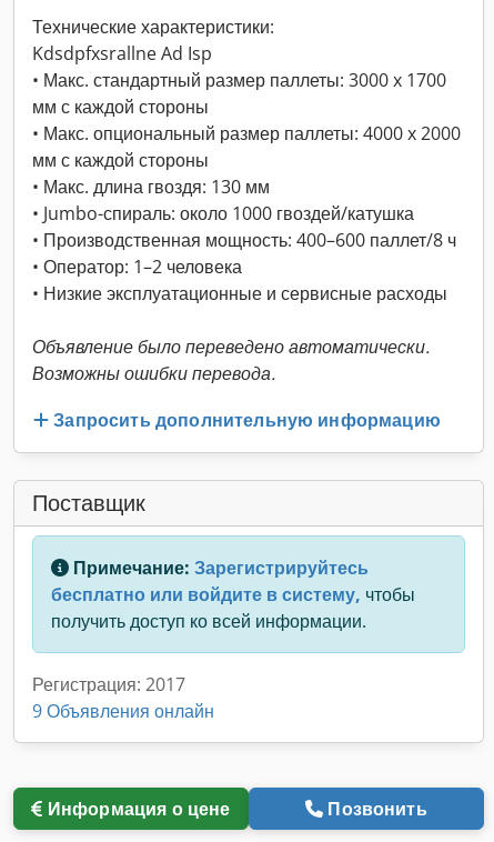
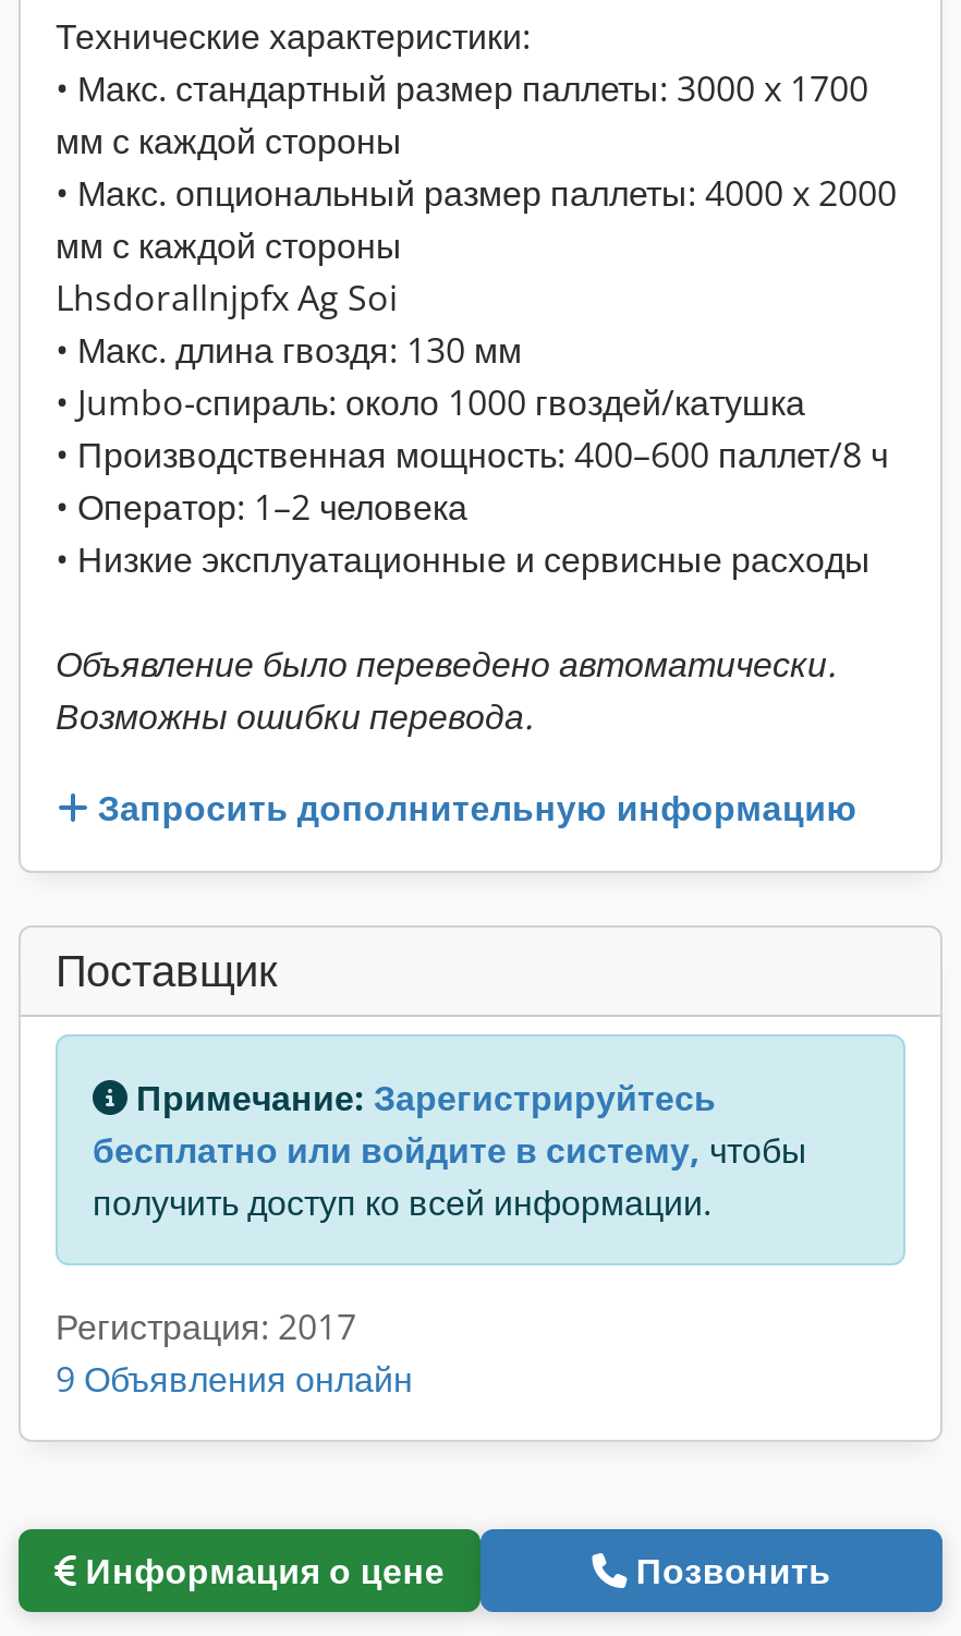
[32,41,212,66] Kdsdpfxsrallne Ad Isp -> none
moved [32,68,461,172] -> [56,64,897,269]: • Макс. стандартный размер паллеты: 3000 x 1700 | мм с каждой стороны | • Макс. опциональный размер паллеты: 4000 x 2000 | мм с каждой стороны
none -> [56,274,398,322] Lhsdorallnjpfx Ag Soi

